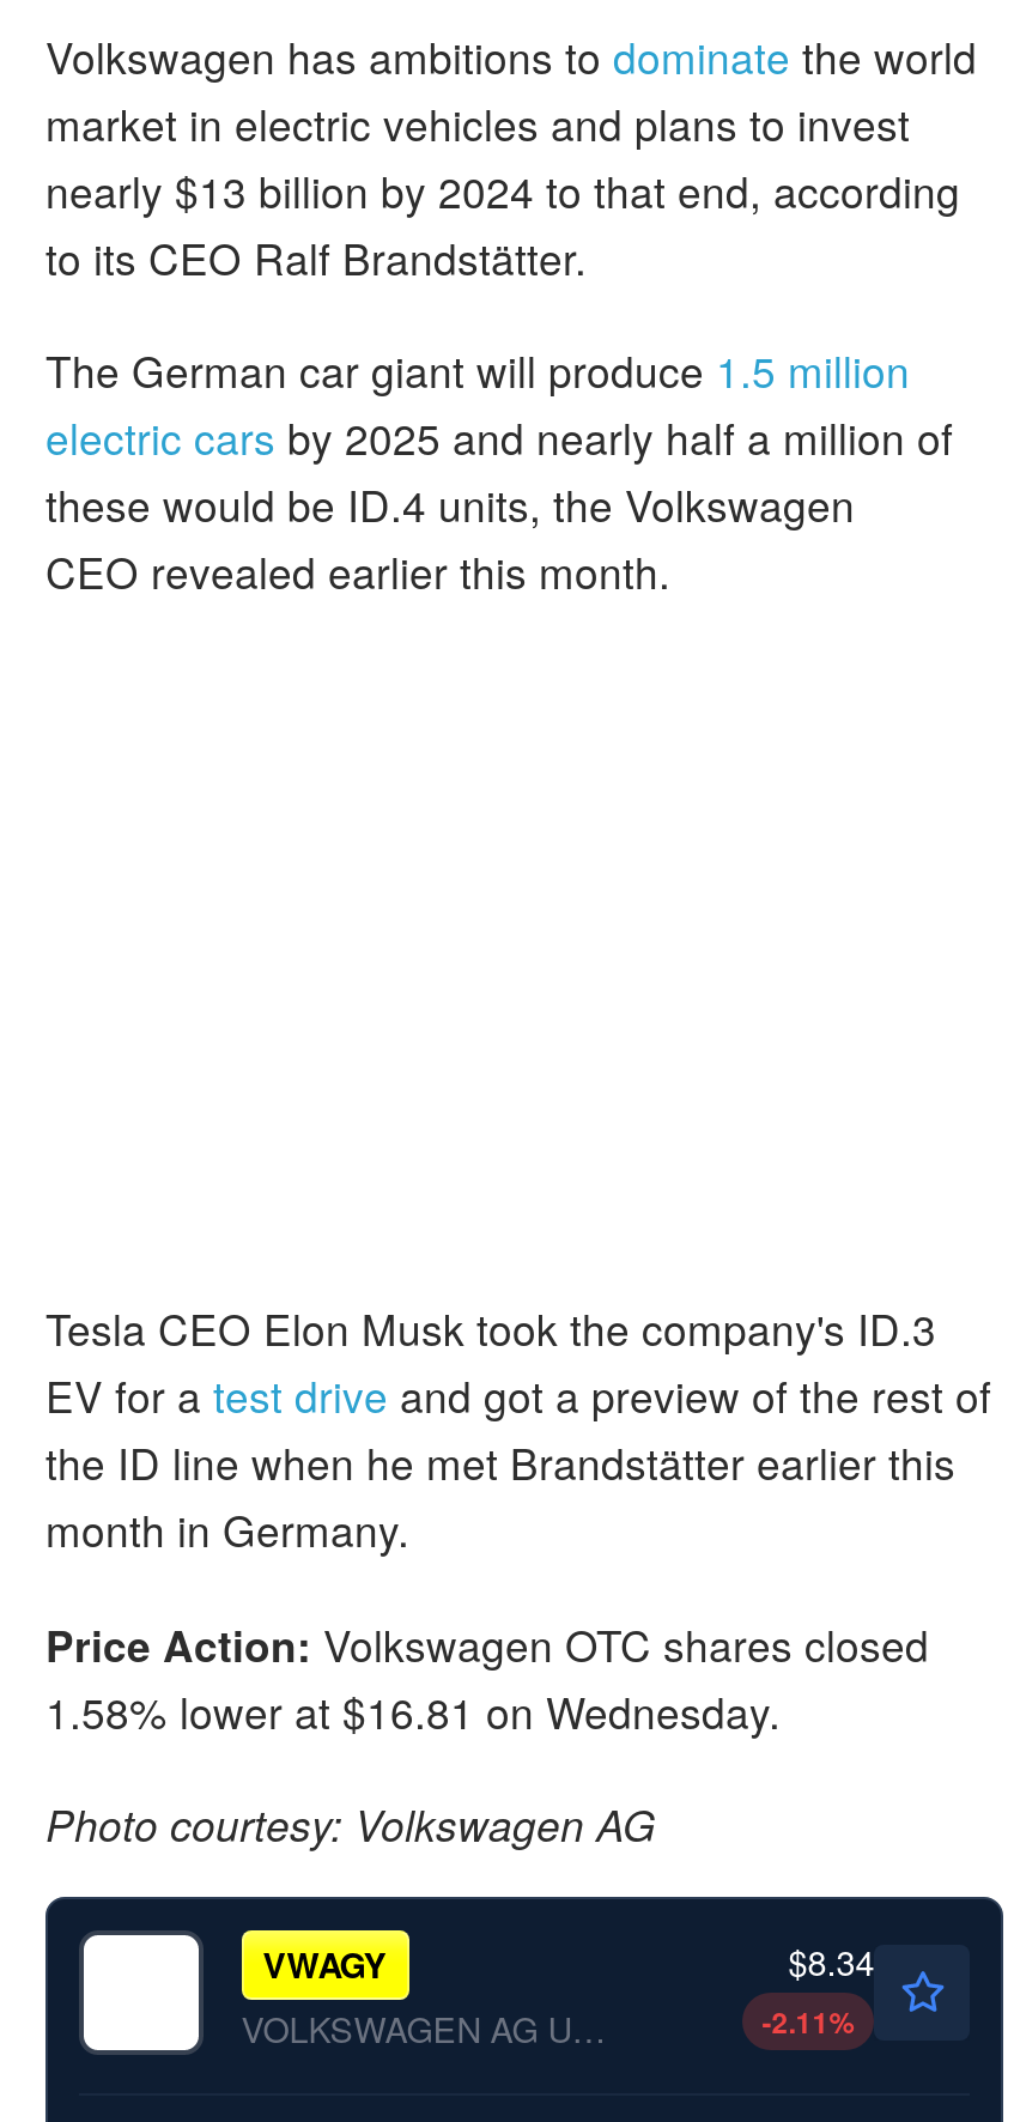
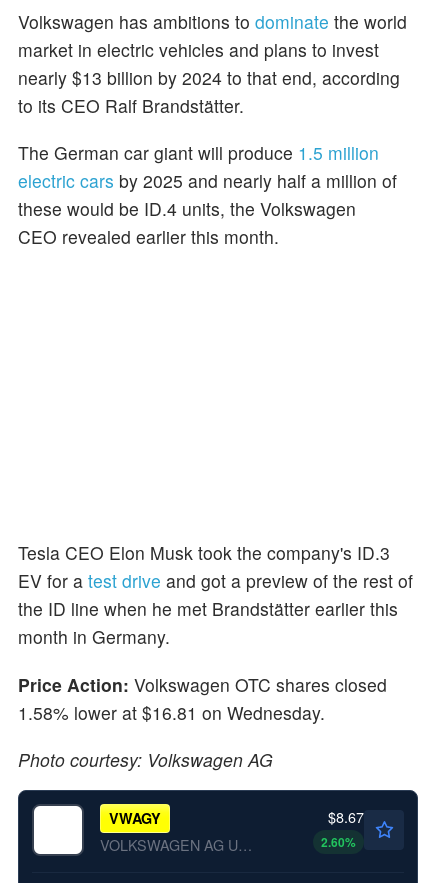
[788,1935,874,1986] $8.34 -> [328,806,364,827] $8.67
[762,2000,855,2043] -2.11% -> [321,833,356,851] 2.60%

